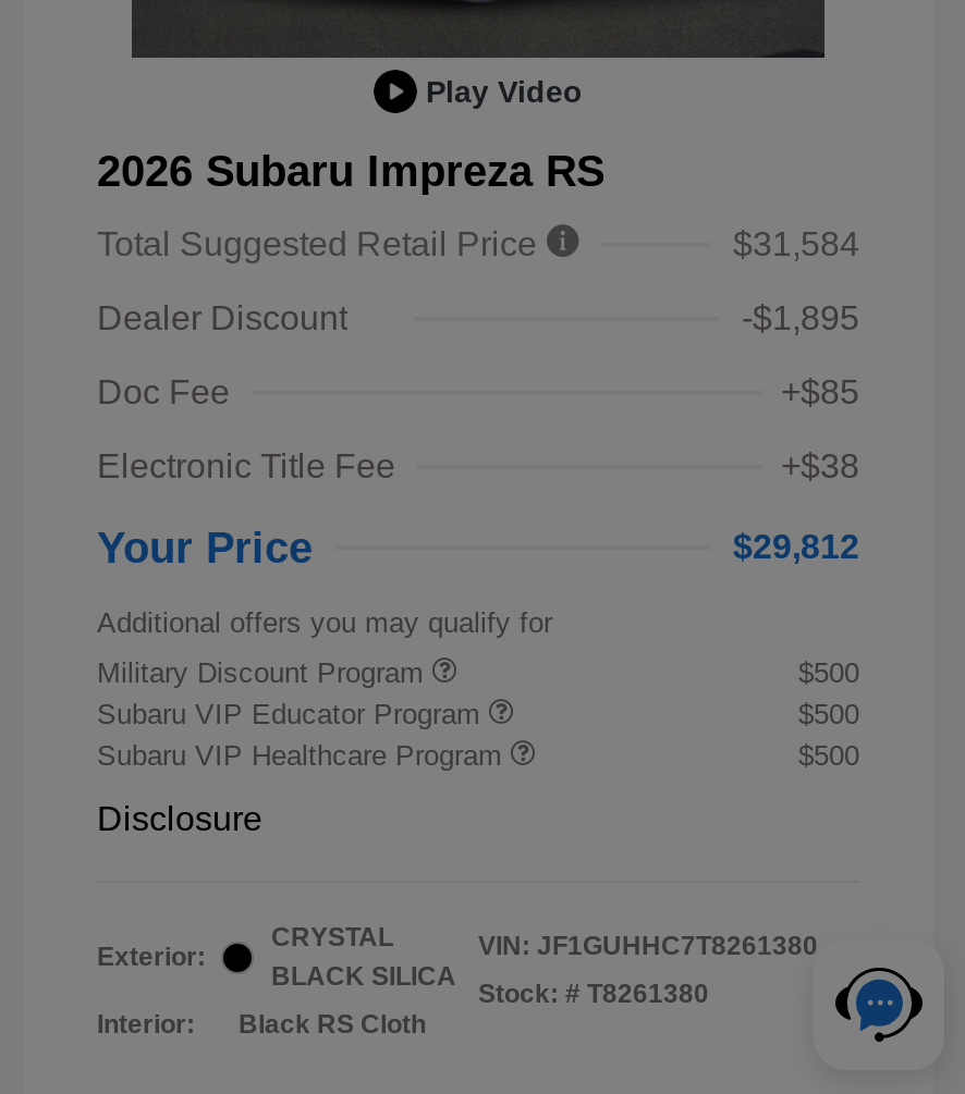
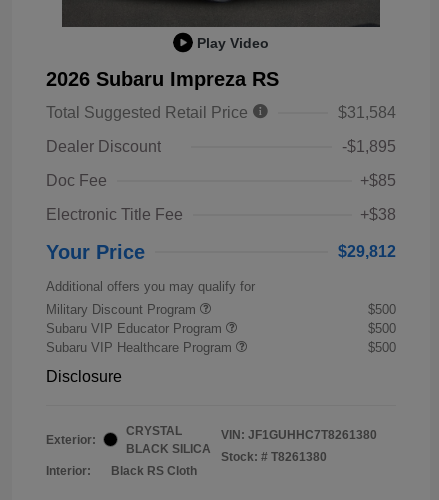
[833,964,925,1045] [image] -> none

